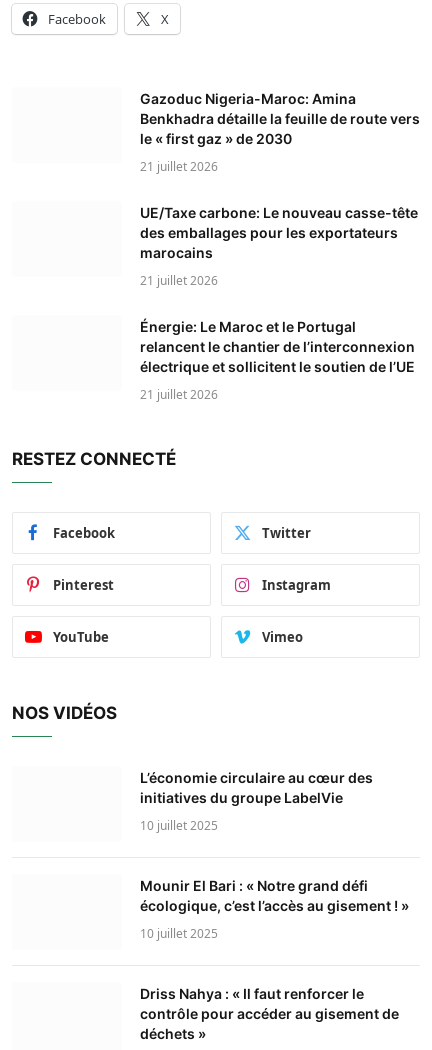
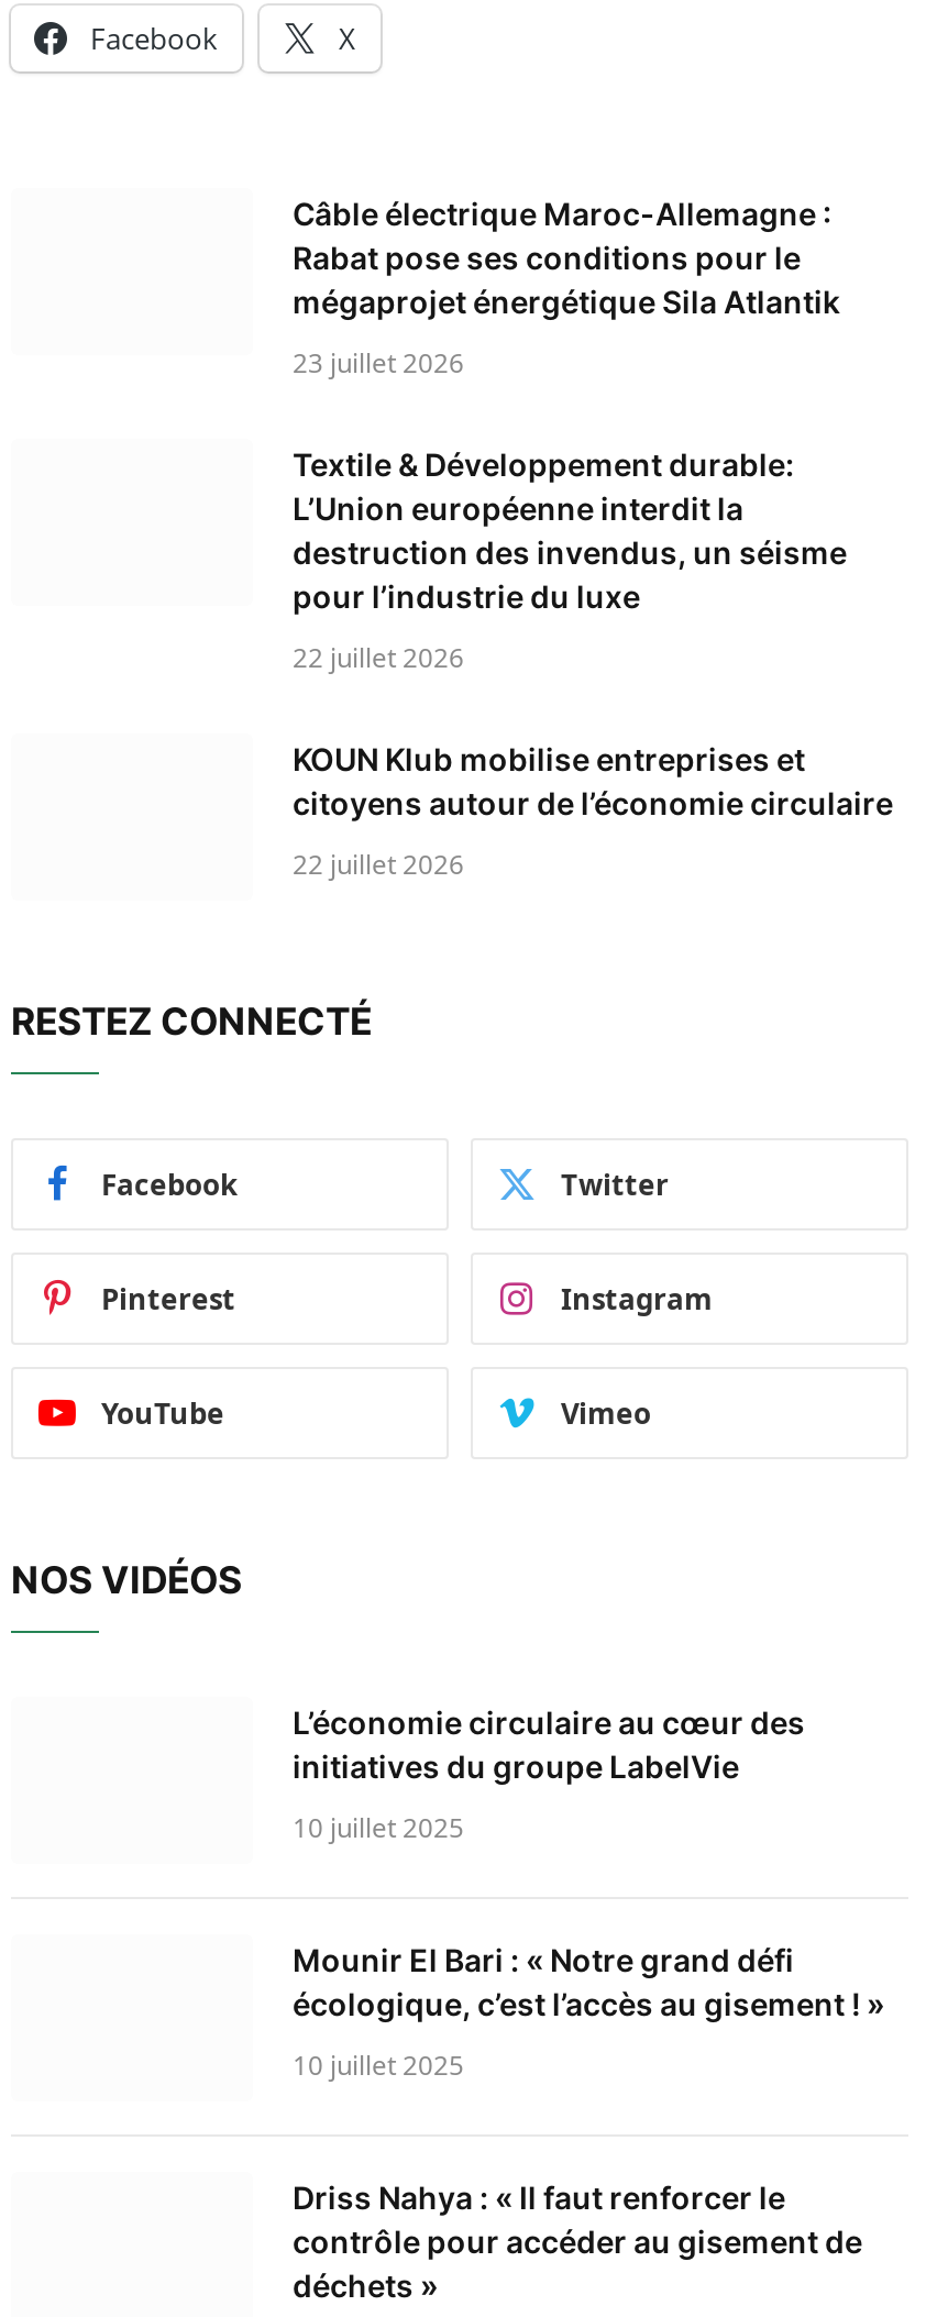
[140,90,420,147] Gazoduc Nigeria-Maroc: Amina | Benkhadra détaille la feuille de route vers | le « first gaz » de 2030 -> [293,195,840,320] Câble électrique Maroc-Allemagne : | Rabat pose ses conditions pour le | mégaprojet énergétique Sila Atlantik
[140,158,218,175] 21 juillet 2026 -> [293,345,464,382] 23 juillet 2026
[140,204,418,261] UE/Taxe carbone: Le nouveau casse-tête | des emballages pour les exportateurs | marocains -> [293,446,847,615] Textile & Développement durable: | L’Union européenne interdit la | destruction des invendus, un séisme | pour l’industrie du luxe
[140,272,218,289] 21 juillet 2026 -> [293,639,464,677] 22 juillet 2026
[140,318,415,375] Énergie: Le Maroc et le Portugal | relancent le chantier de l’interconnexion | électrique et sollicitent le soutien de l’UE -> [293,741,893,822] KOUN Klub mobilise entreprises et | citoyens autour de l’économie circulaire
[140,386,218,403] 21 juillet 2026 -> [293,846,464,883] 22 juillet 2026

